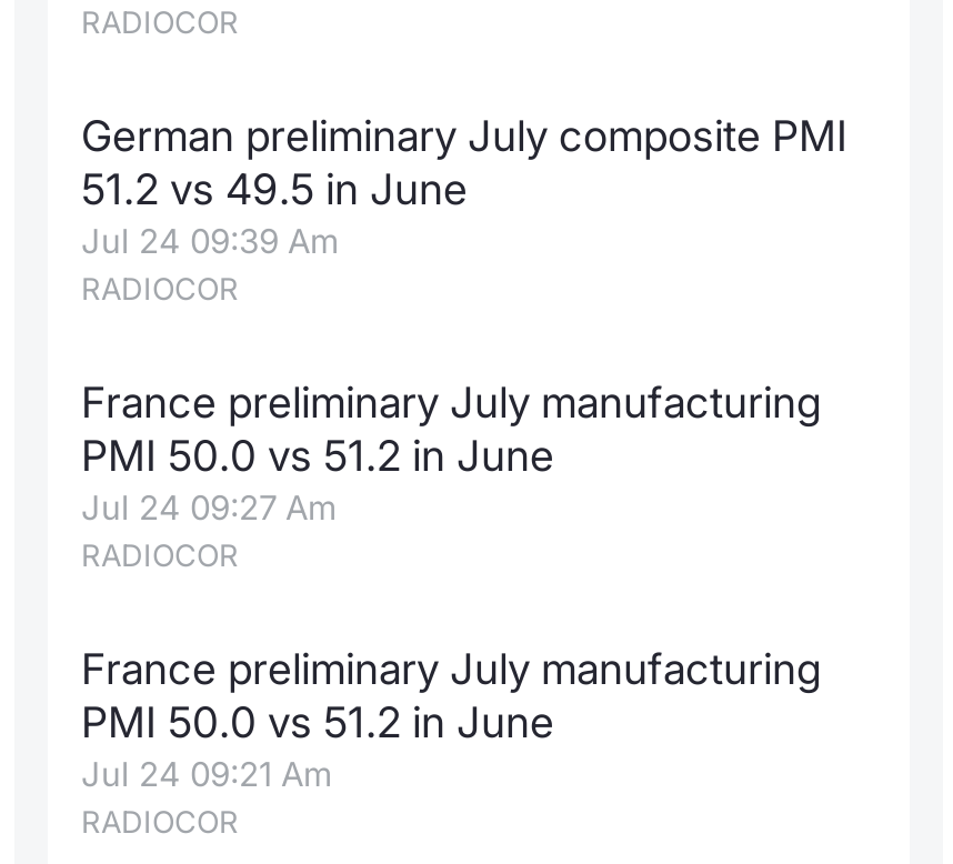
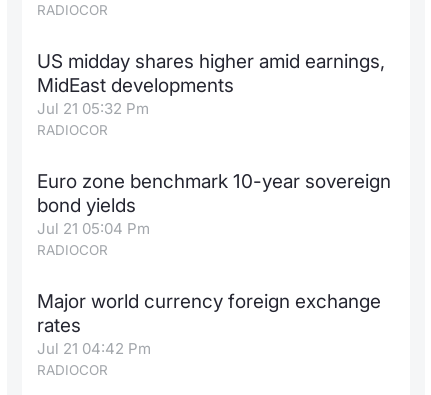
[81,111,847,262] German preliminary July composite PMI | 51.2 vs 49.5 in June | Jul 24 09:39 Am -> [37,50,385,118] US midday shares higher amid earnings, | MidEast developments | Jul 21 05:32 Pm
[81,378,821,529] France preliminary July manufacturing | PMI 50.0 vs 51.2 in June | Jul 24 09:27 Am -> [37,170,391,238] Euro zone benchmark 10-year sovereign | bond yields | Jul 21 05:04 Pm
[81,644,821,795] France preliminary July manufacturing | PMI 50.0 vs 51.2 in June | Jul 24 09:21 Am -> [37,290,381,358] Major world currency foreign exchange | rates | Jul 21 04:42 Pm

